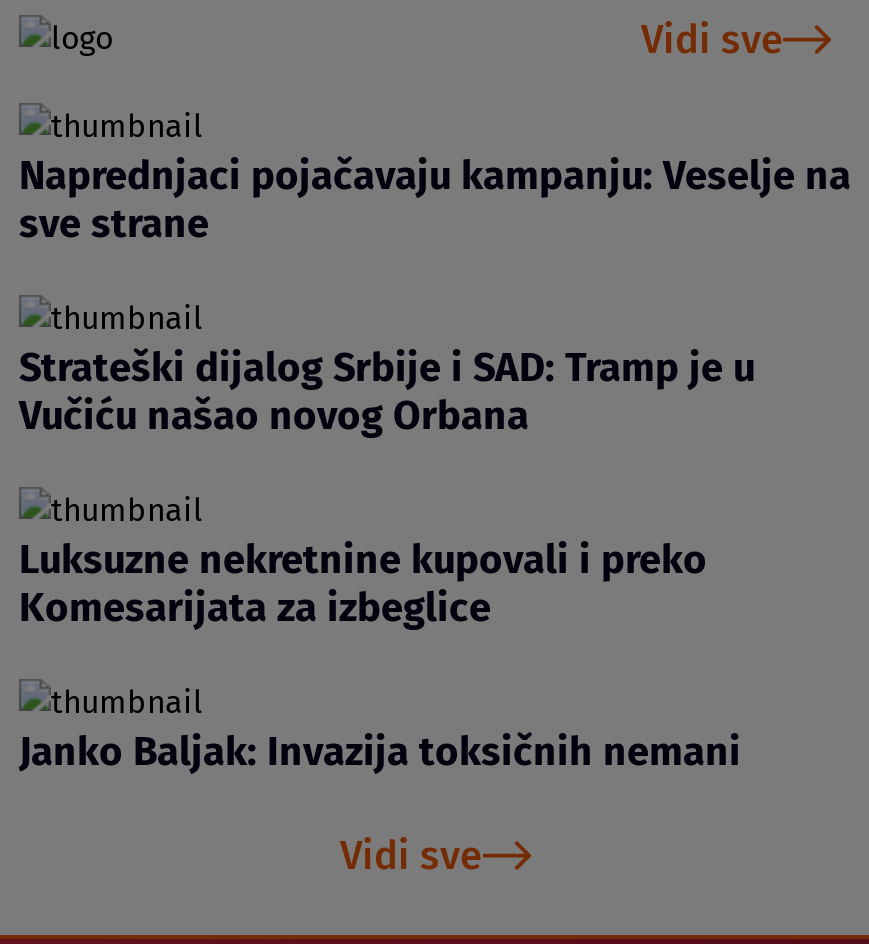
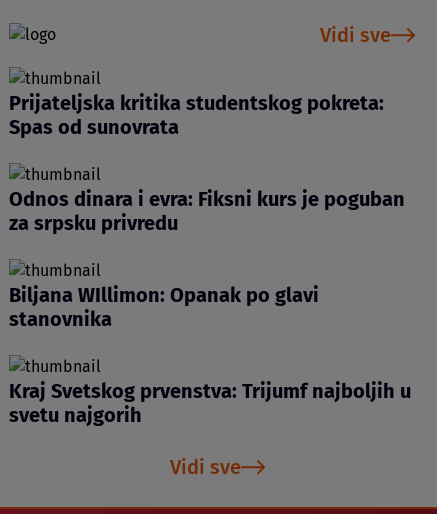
[19,150,851,246] Naprednjaci pojačavaju kampanju: Veselje na | sve strane -> [9,91,384,139] Prijateljska kritika studentskog pokreta: | Spas od sunovrata
[19,342,755,438] Strateški dijalog Srbije i SAD: Tramp je u | Vučiću našao novog Orbana -> [9,187,405,235] Odnos dinara i evra: Fiksni kurs je poguban | za srpsku privredu
[19,534,707,630] Luksuzne nekretnine kupovali i preko | Komesarijata za izbeglice -> [9,283,319,331] Biljana WIllimon: Opanak po glavi | stanovnika
[19,726,741,774] Janko Baljak: Invazija toksičnih nemani -> [9,379,411,427] Kraj Svetskog prvenstva: Trijumf najboljih u | svetu najgorih

